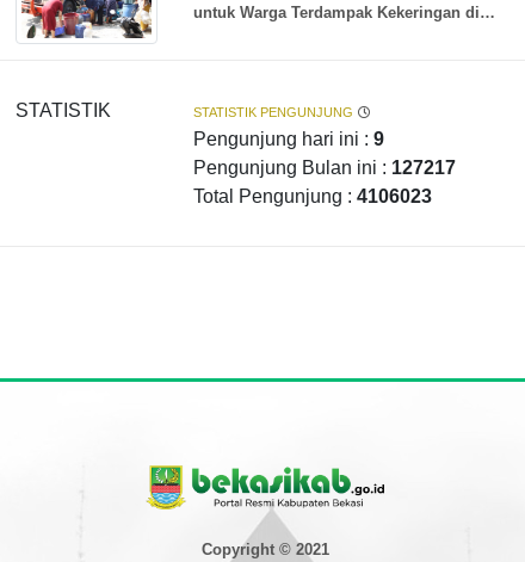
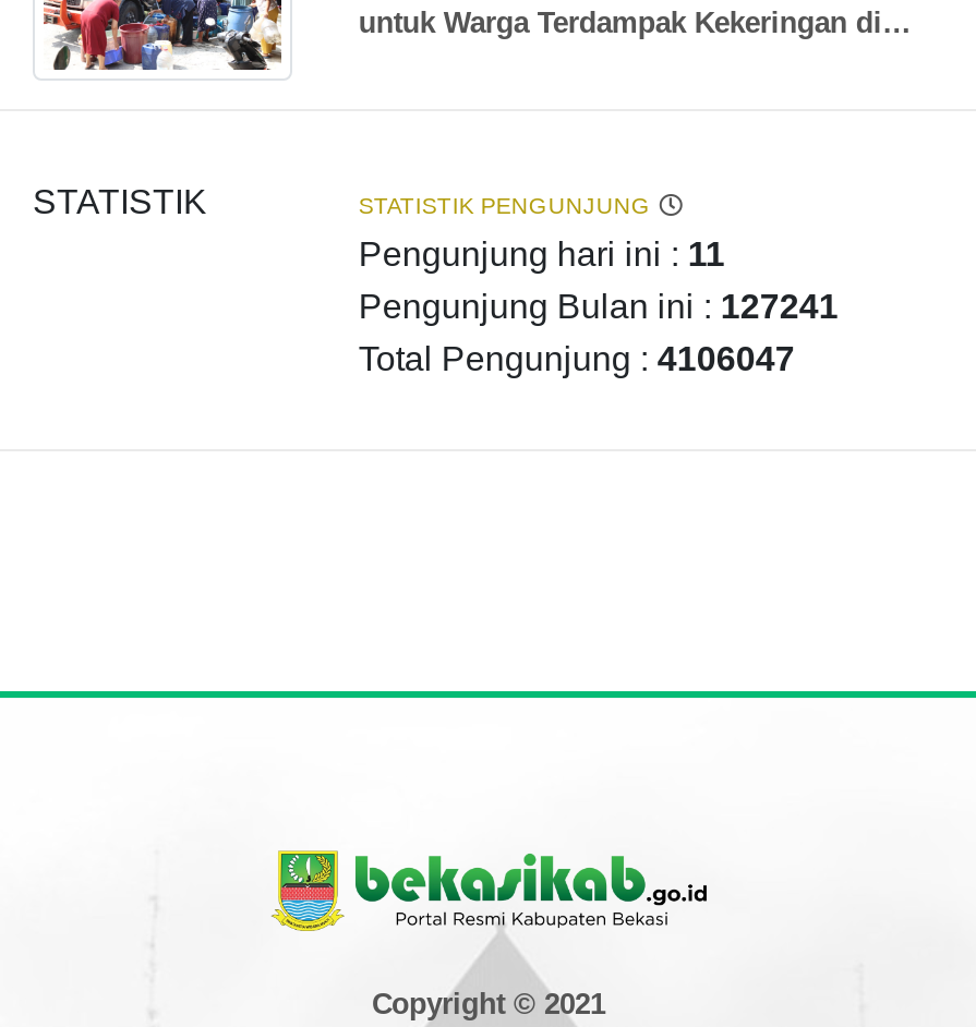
[194,129,385,149] Pengunjung hari ini : 9 -> [358,235,725,272] Pengunjung hari ini : 11
[194,157,456,178] Pengunjung Bulan ini : 127217 -> [358,288,838,325] Pengunjung Bulan ini : 127241
[194,186,432,206] Total Pengunjung : 4106023 -> [358,340,795,377] Total Pengunjung : 4106047

